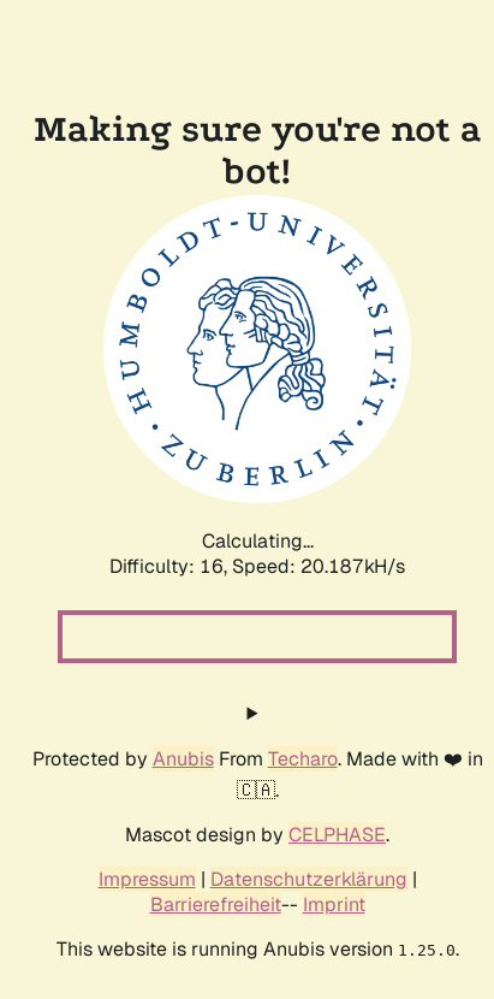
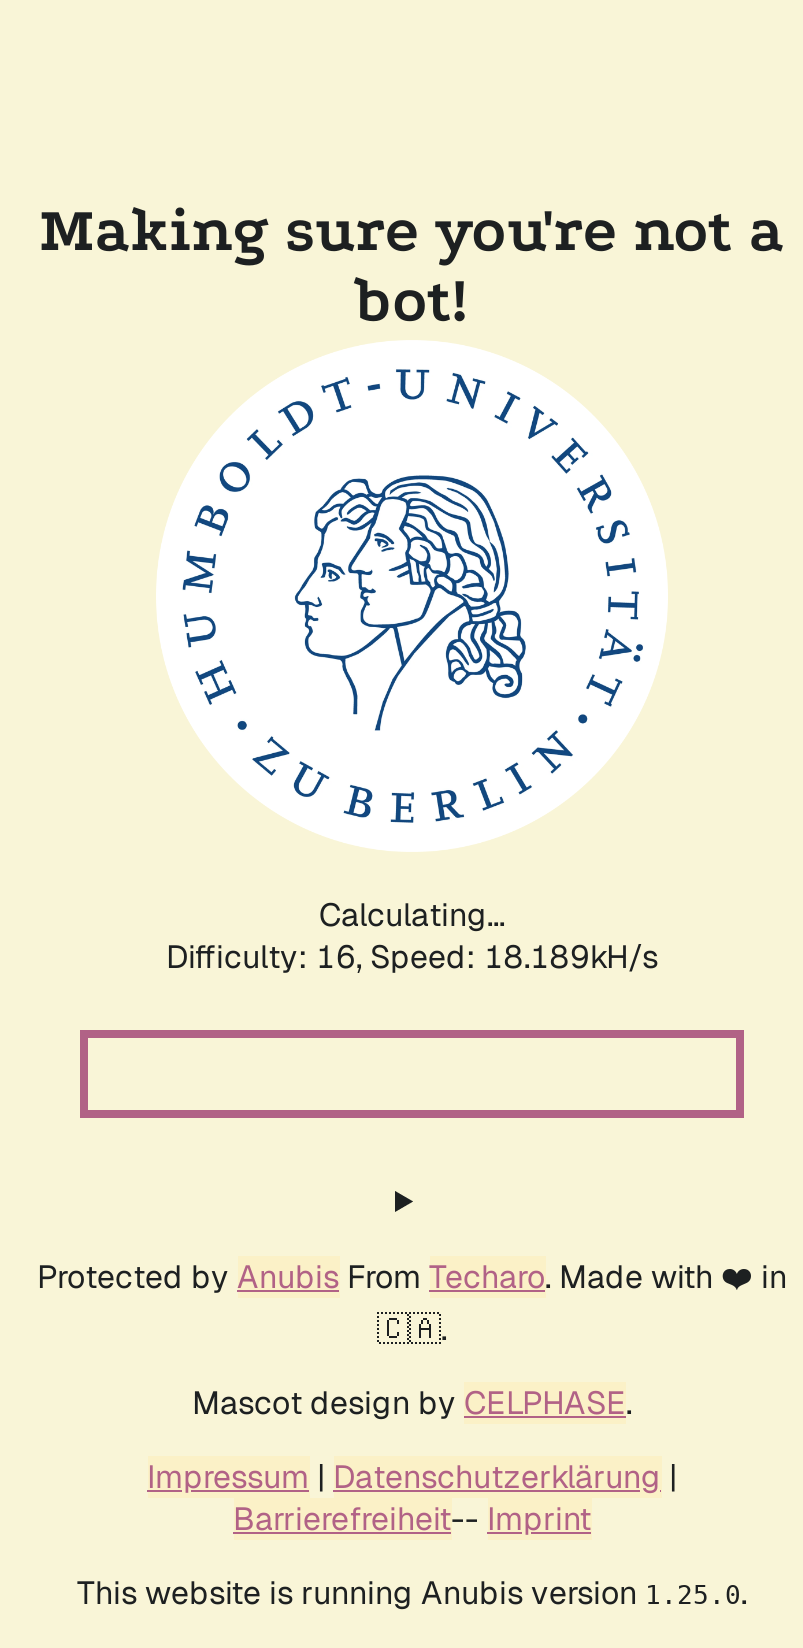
[109,554,405,579] Difficulty: 16, Speed: 20.187kH/s -> [166,936,658,978] Difficulty: 16, Speed: 18.189kH/s

